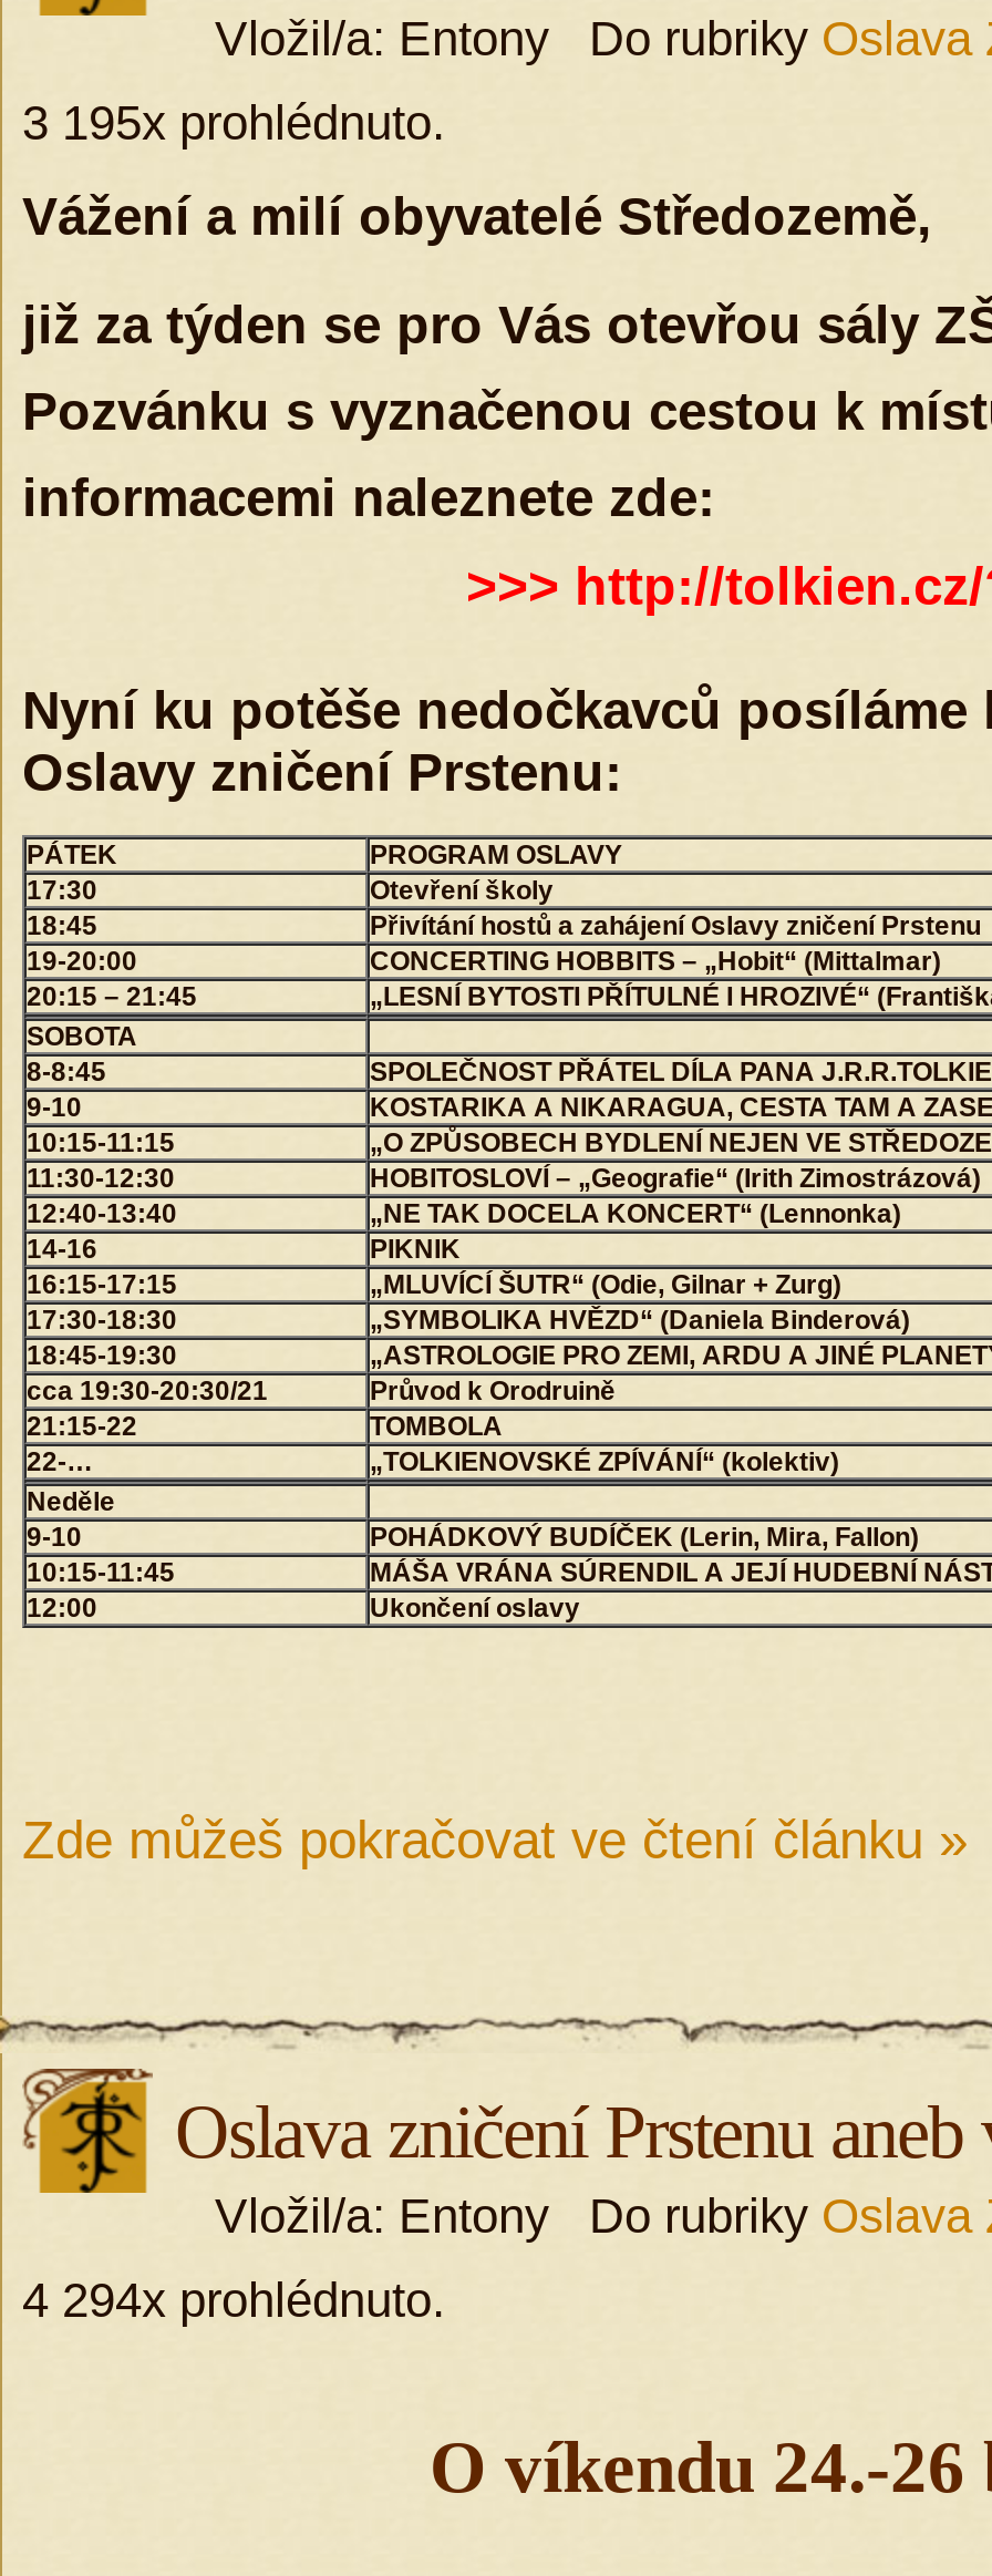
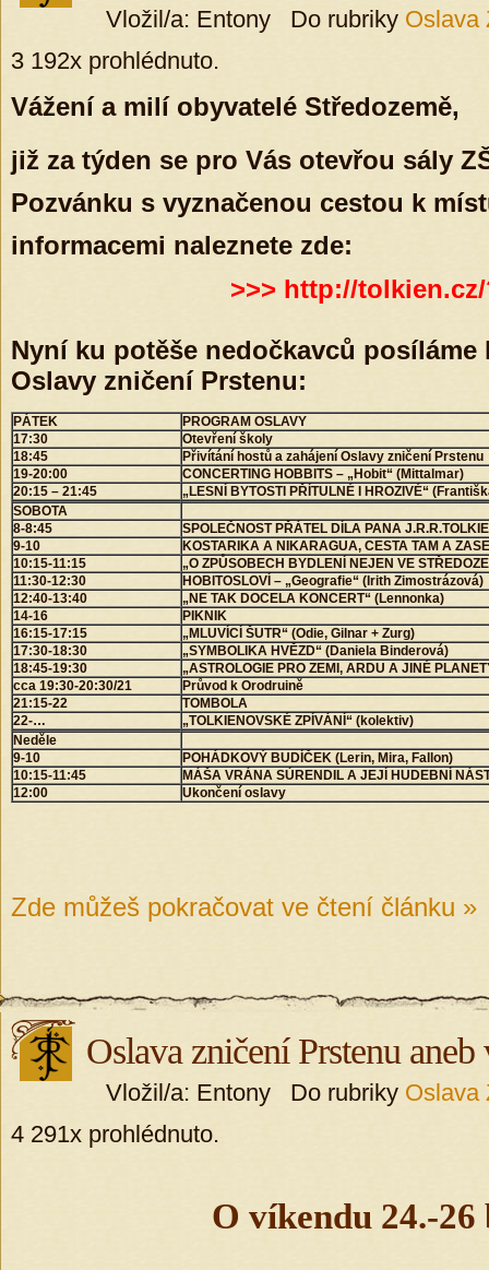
[22,95,445,151] 3 195x prohlédnuto. -> [11,47,219,74] 3 192x prohlédnuto.
[22,2273,445,2328] 4 294x prohlédnuto. -> [11,1120,219,1148] 4 291x prohlédnuto.

